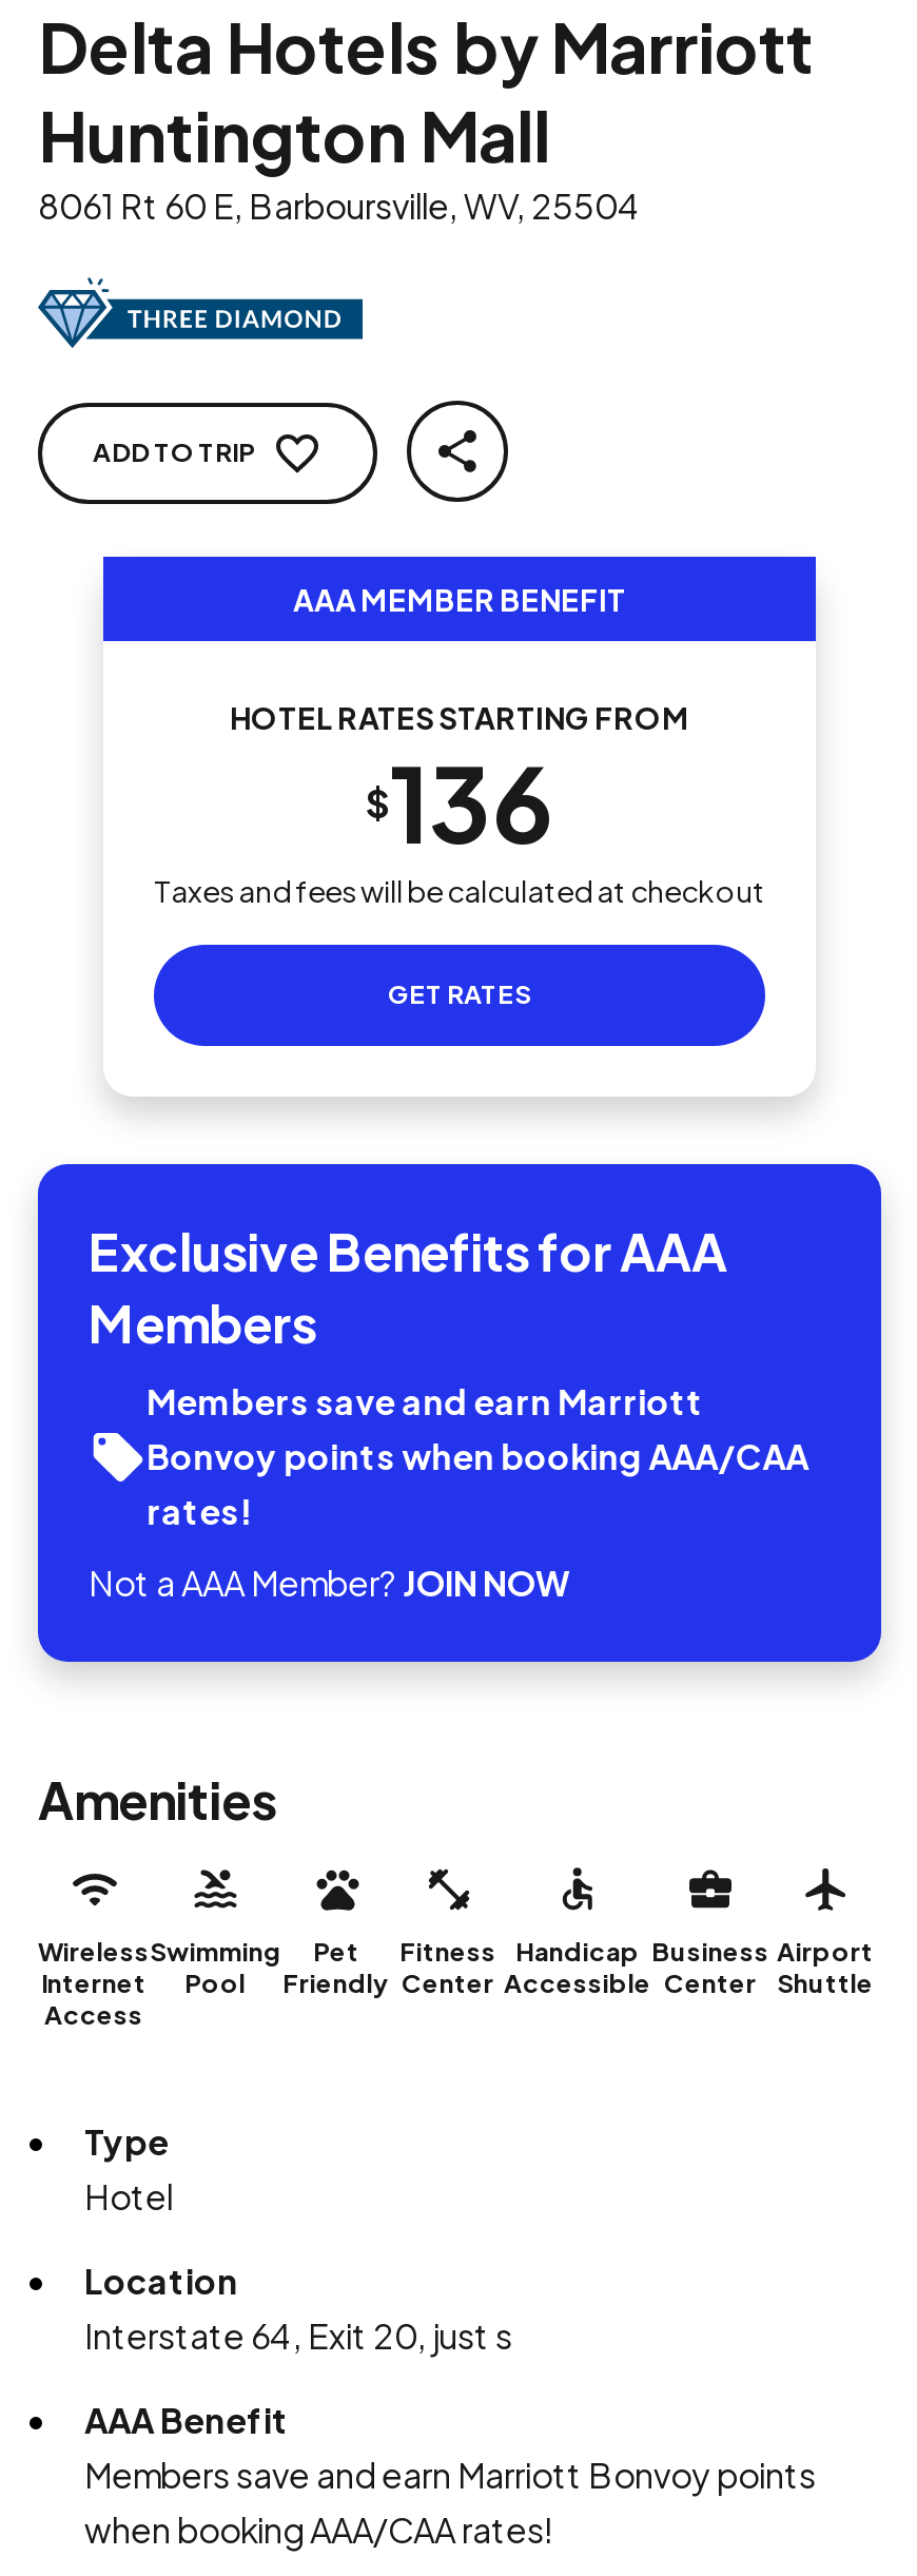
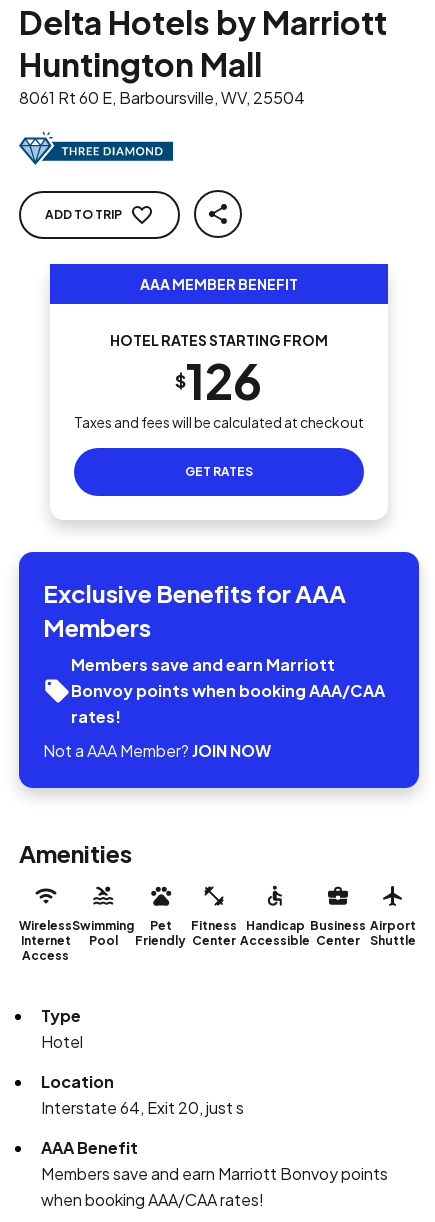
[366,738,553,867] $136 -> [175,350,262,411] $126

